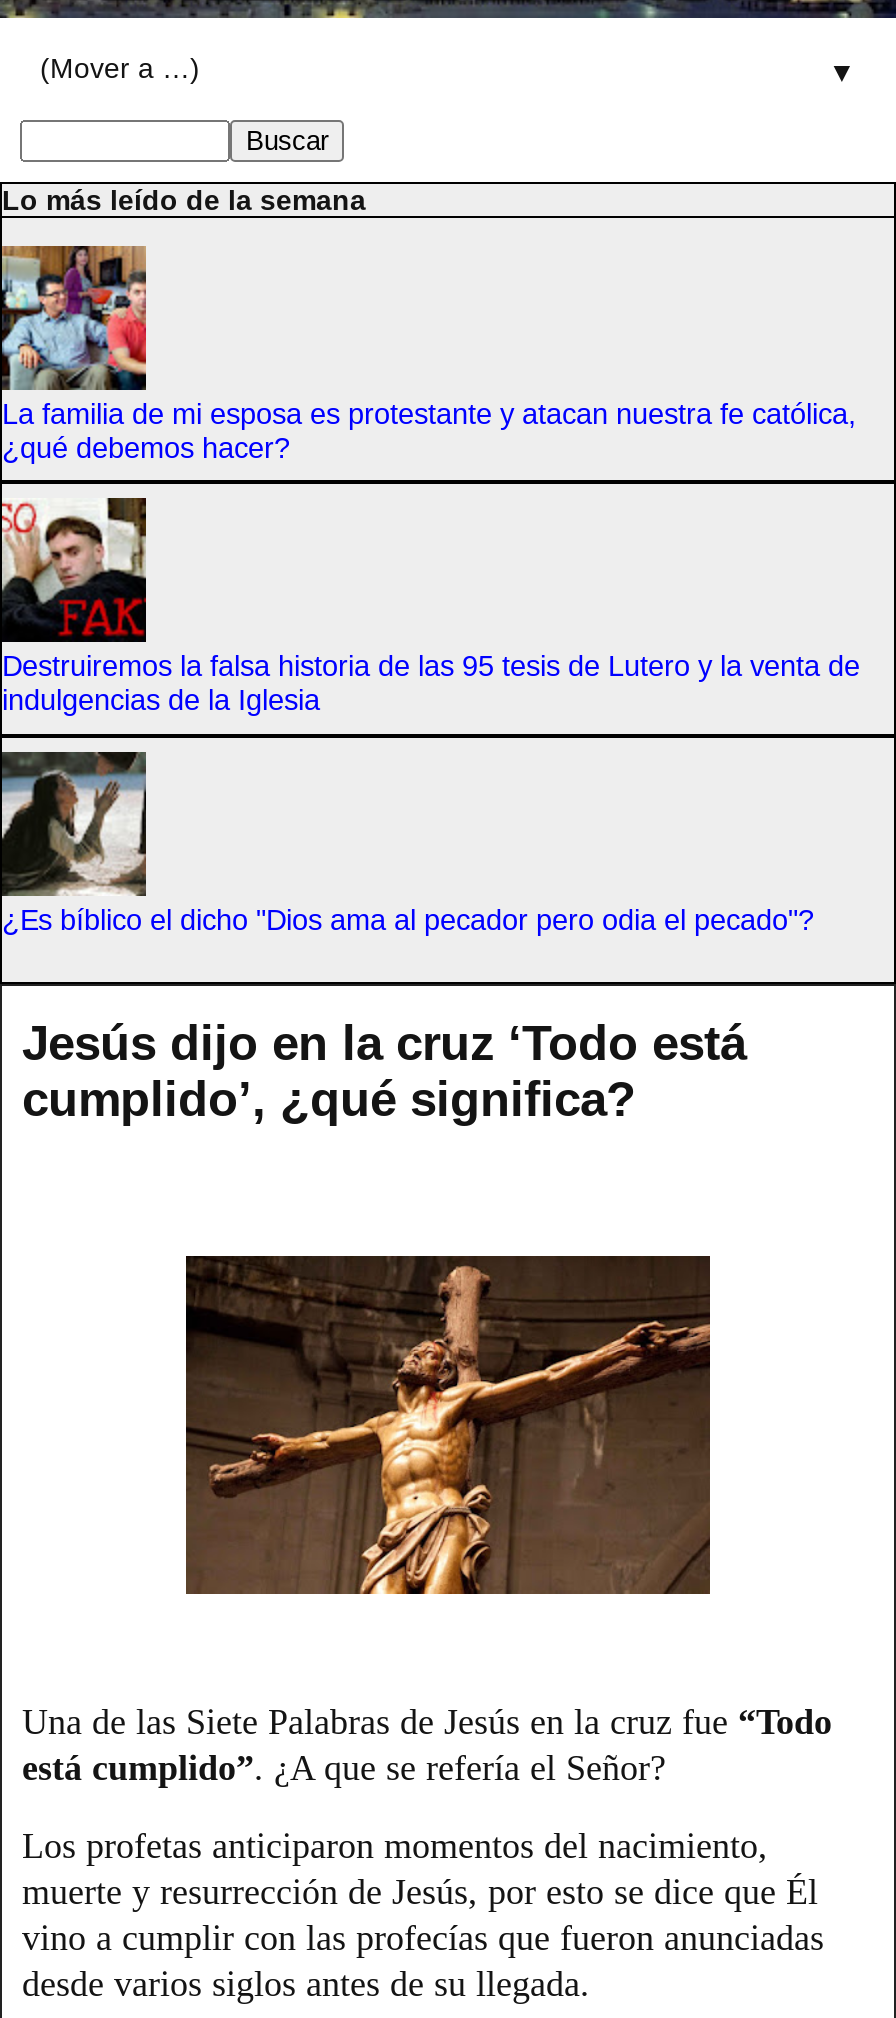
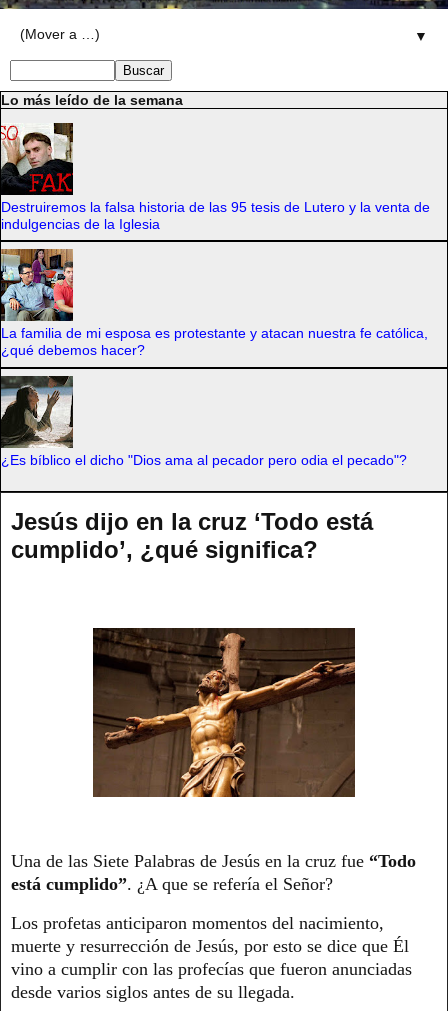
moved [2,244,856,464] -> [1,248,428,358]: [image] | La familia de mi esposa es protestante y atacan nuestra fe católica, | ¿qué debemos hacer?
moved [0,490,860,717] -> [0,119,430,232]: [image] | Destruiremos la falsa historia de las 95 tesis de Lutero y la venta de | indulgencias de la Iglesia

